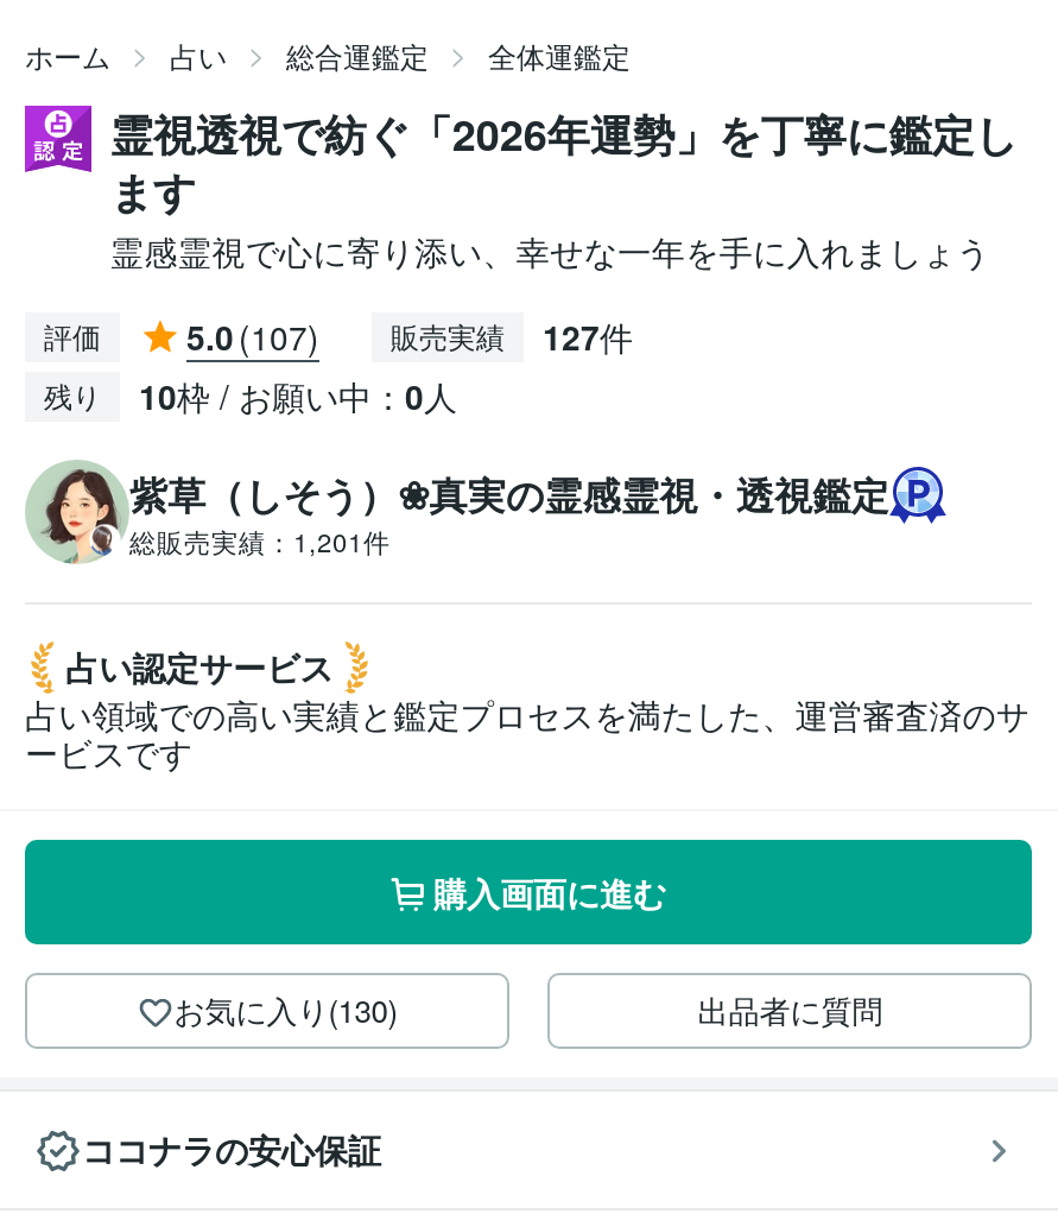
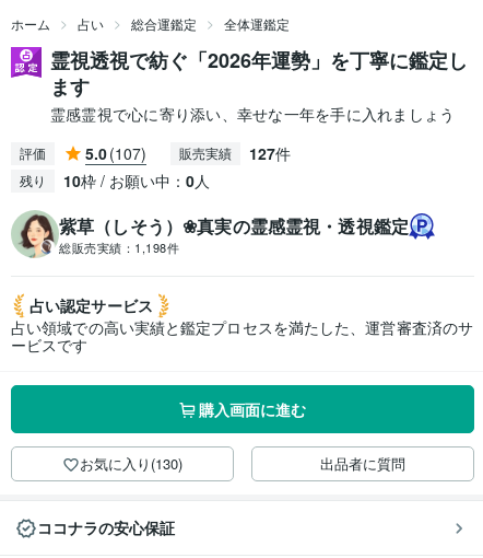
[129,522,391,560] 総販売実績：1,201件 -> [59,239,179,256] 総販売実績：1,198件

